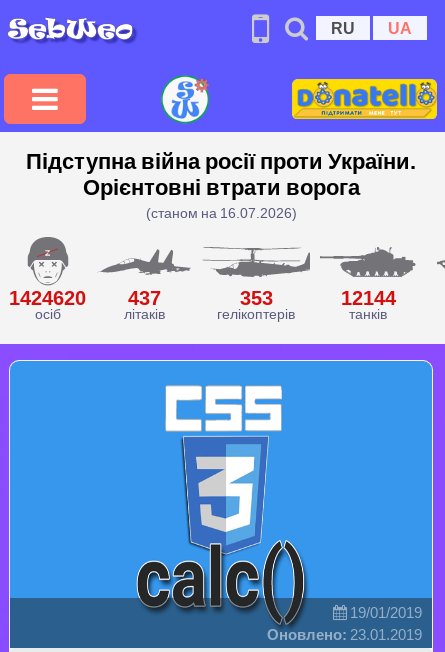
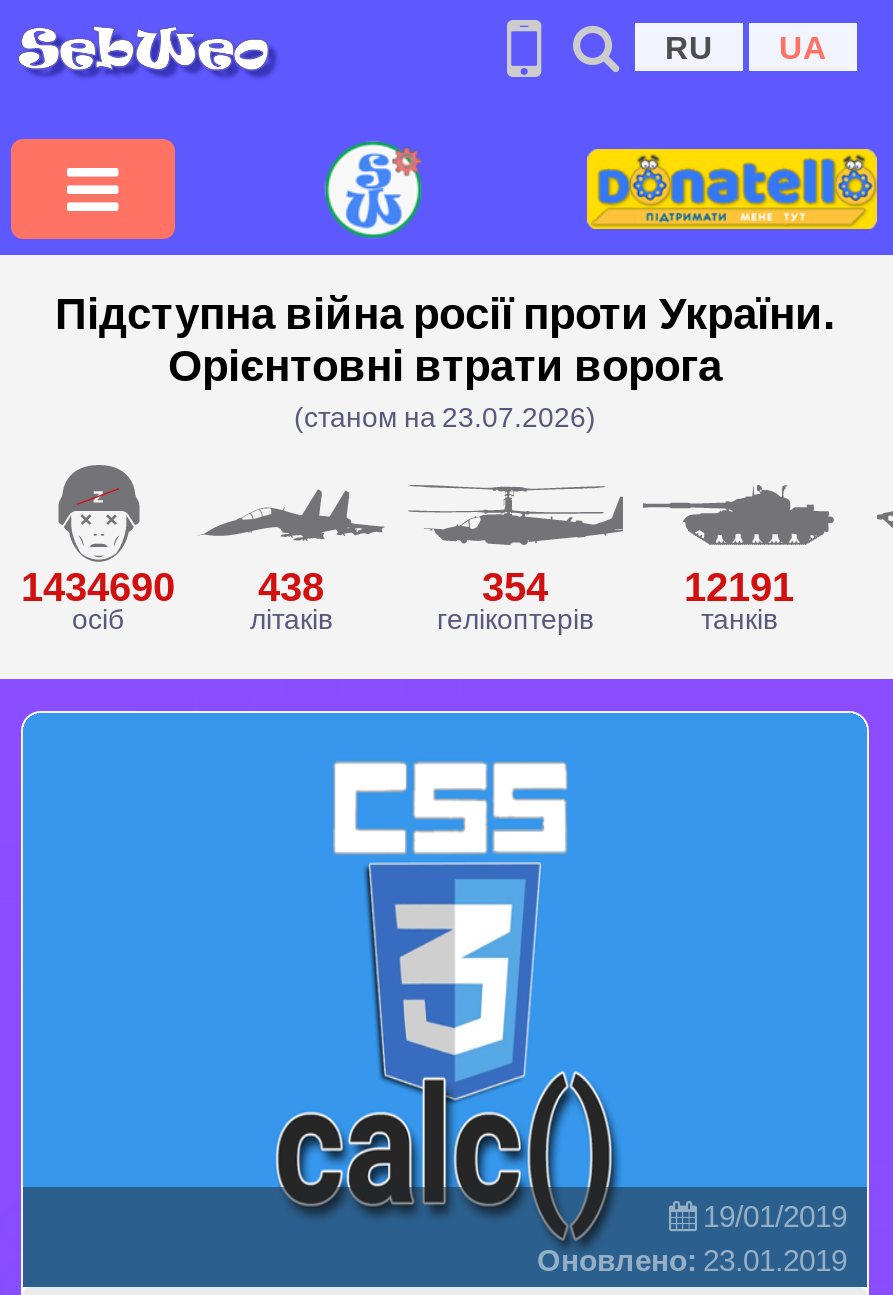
[145,203,296,222] (станом на 16.07.2026) -> [294,397,596,435] (станом на 23.07.2026)
[9,284,86,309] 1424620 -> [21,559,175,609] 1434690
[127,284,160,309] 437 -> [258,559,324,609] 438
[239,284,272,309] 353 -> [482,559,548,609] 354
[340,284,395,309] 12144 -> [684,559,794,609] 12191

